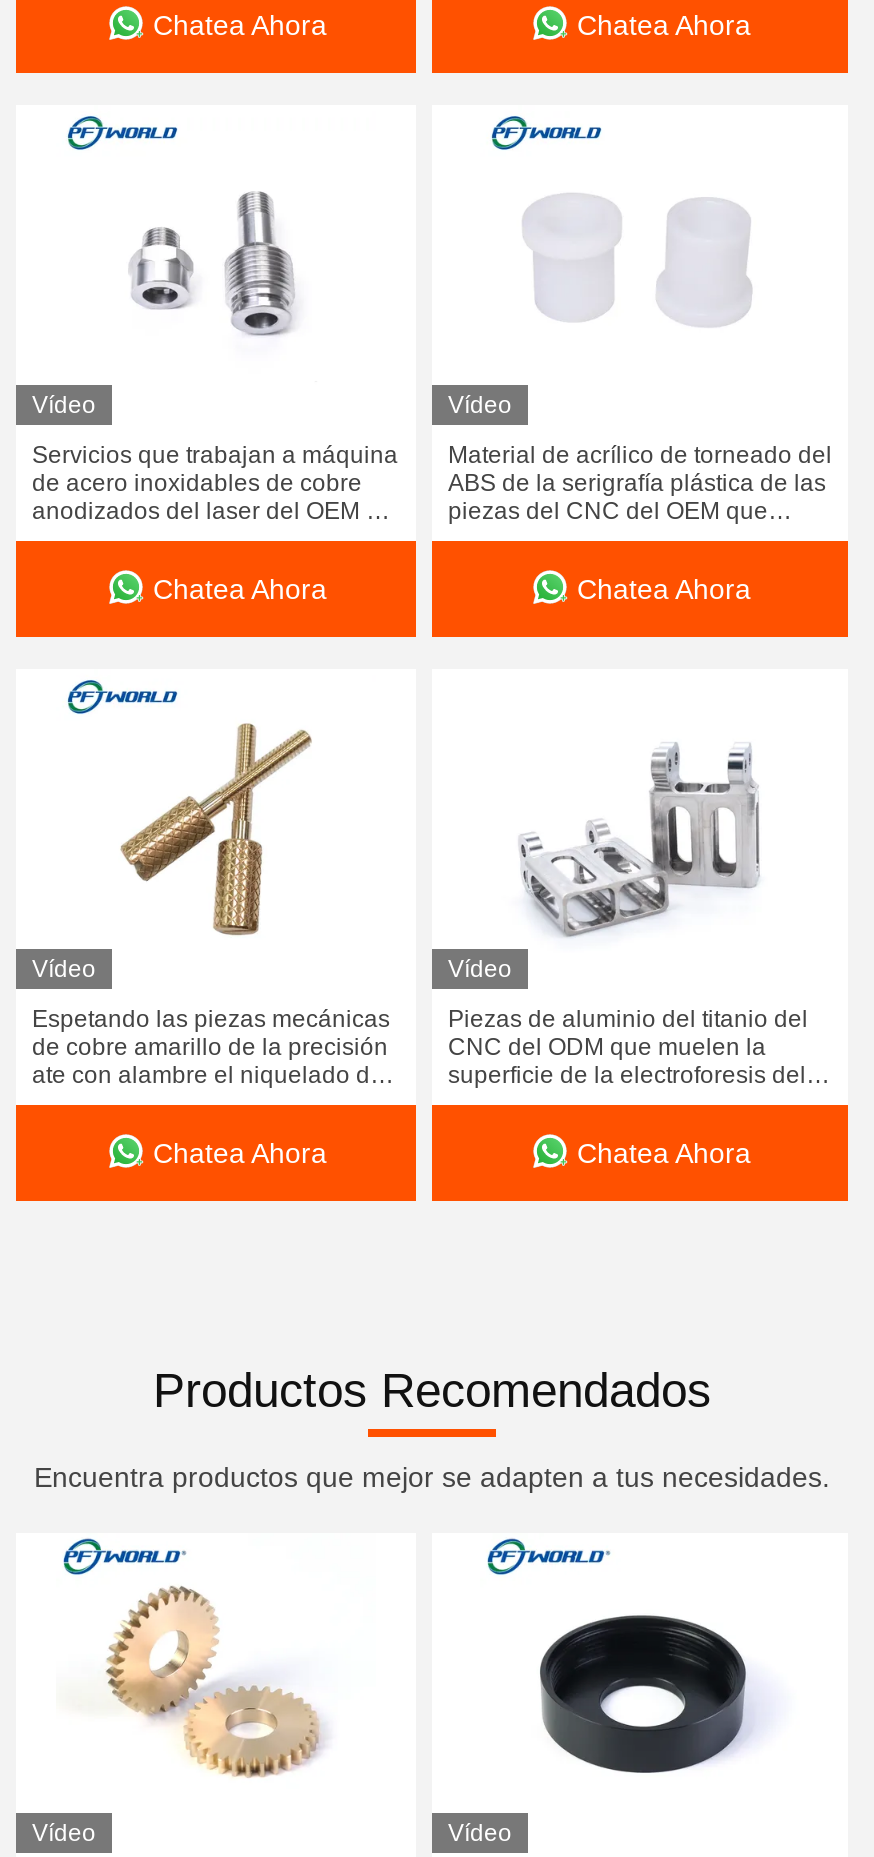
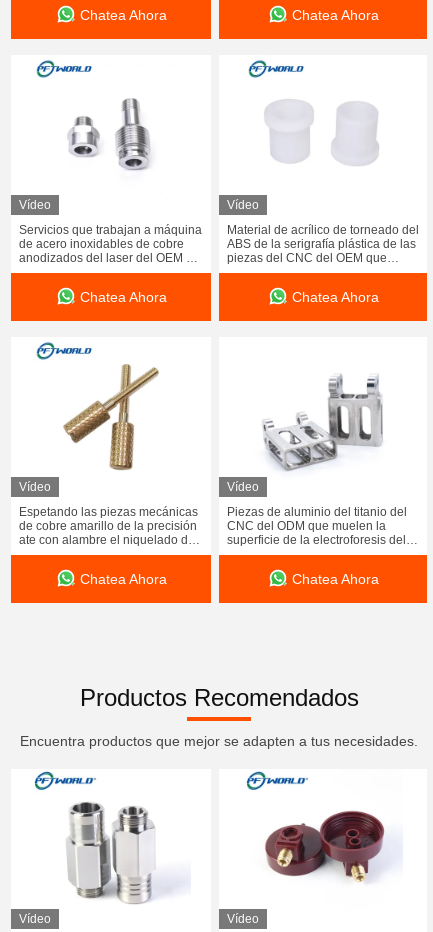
[104,1585,338,1803] [image] -> [57,796,175,905] [image]
[524,1613,762,1775] [image] -> [264,810,385,889] [image]

